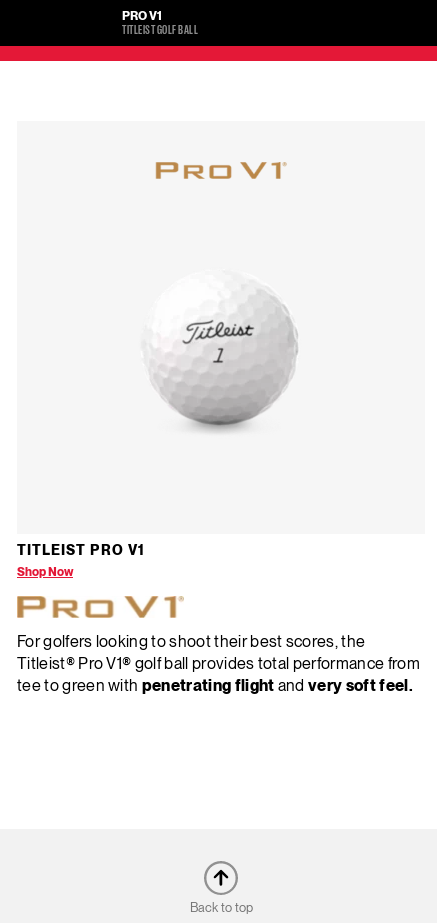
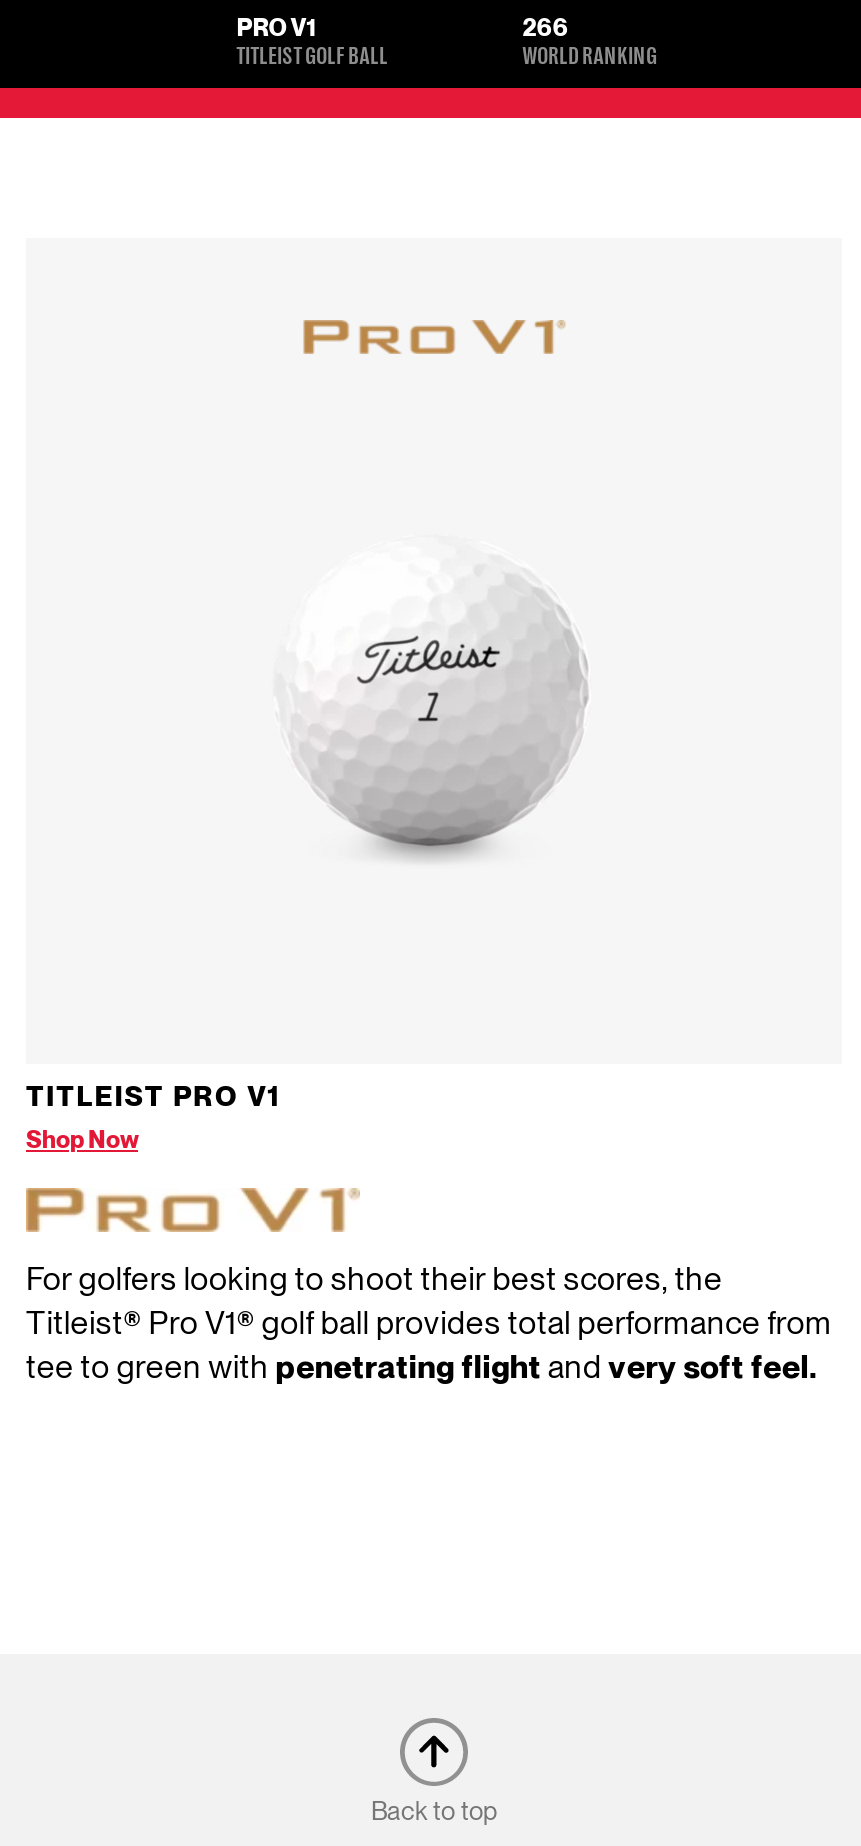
none -> [522,18,657,70] 266 | WORLD RANKING

